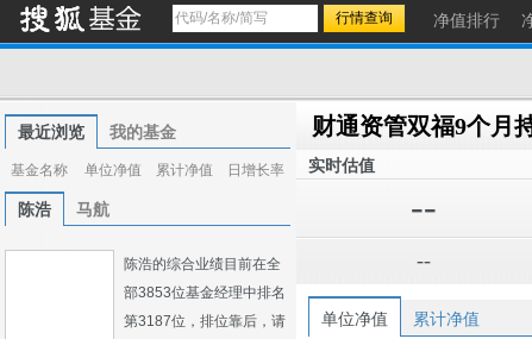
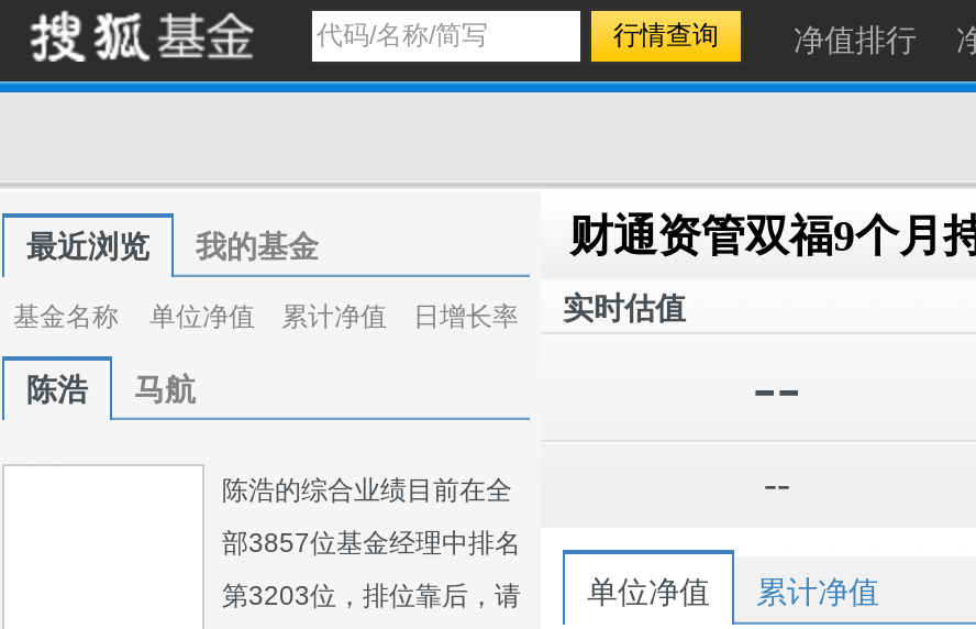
[124,284,286,301] 部3853位基金经理中排名 -> [222,528,521,559] 部3857位基金经理中排名
[124,313,286,329] 第3187位，排位靠后，请 -> [222,581,521,611] 第3203位，排位靠后，请

